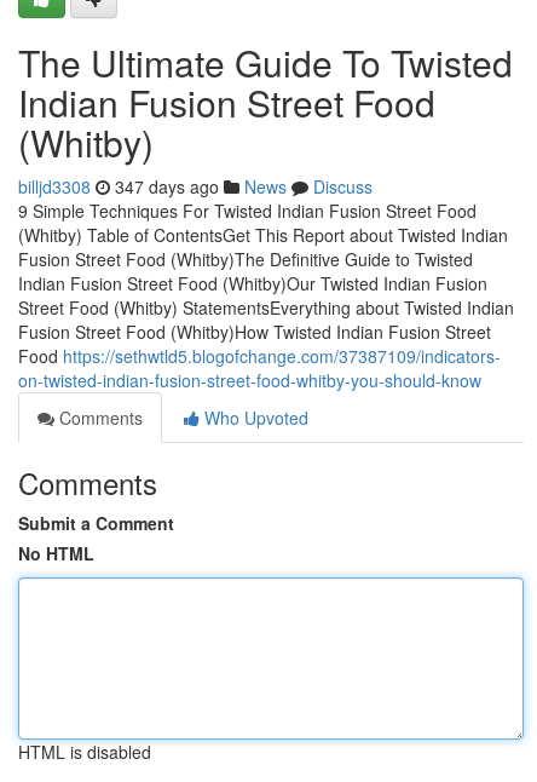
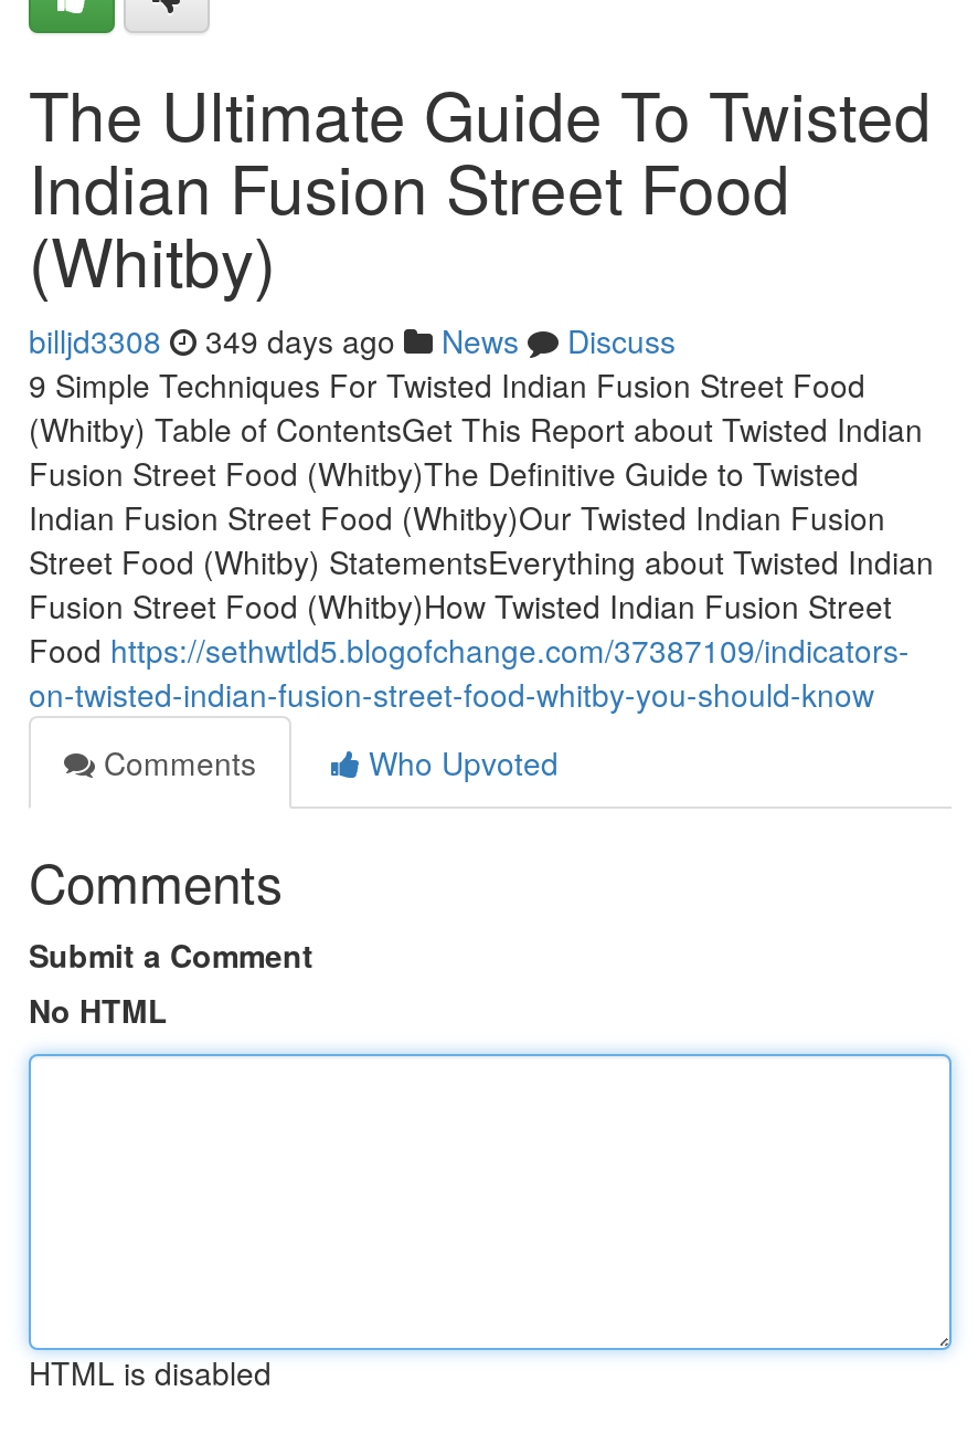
[18,174,373,199] billjd3308 347 days ago News Discuss -> [29,318,676,362] billjd3308 349 days ago News Discuss

